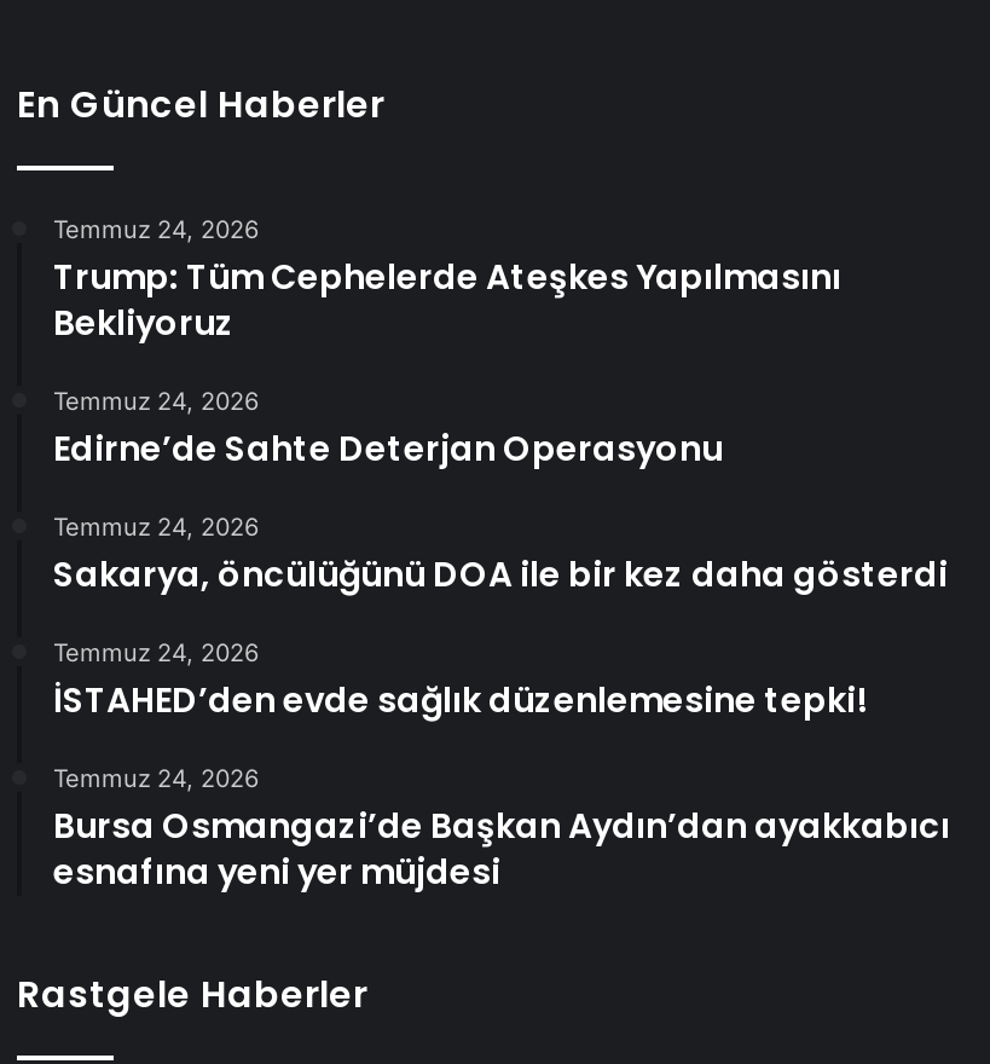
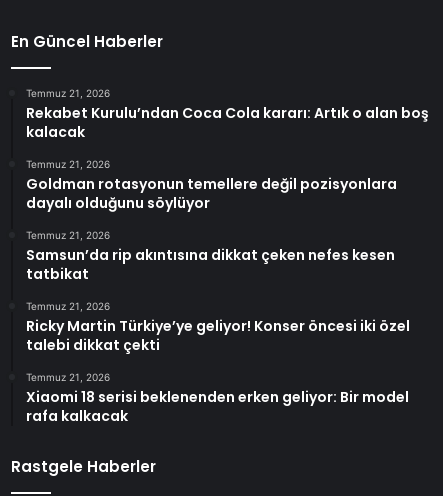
[53,214,841,347] Temmuz 24, 2026 | Trump: Tüm Cephelerde Ateşkes Yapılmasını | Bekliyoruz -> [26,87,429,142] Temmuz 21, 2026 | Rekabet Kurulu’ndan Coca Cola kararı: Artık o alan boş | kalacak
[53,386,723,473] Temmuz 24, 2026 | Edirne’de Sahte Deterjan Operasyonu -> [26,158,397,213] Temmuz 21, 2026 | Goldman rotasyonun temellere değil pozisyonlara | dayalı olduğunu söylüyor
[53,512,948,599] Temmuz 24, 2026 | Sakarya, öncülüğünü DOA ile bir kez daha gösterdi -> [26,229,395,284] Temmuz 21, 2026 | Samsun’da rip akıntısına dikkat çeken nefes kesen | tatbikat
[53,637,865,724] Temmuz 24, 2026 | İSTAHED’den evde sağlık düzenlemesine tepki! -> [26,300,410,355] Temmuz 21, 2026 | Ricky Martin Türkiye’ye geliyor! Konser öncesi iki özel | talebi dikkat çekti
[53,763,950,896] Temmuz 24, 2026 | Bursa Osmangazi’de Başkan Aydın’dan ayakkabıcı | esnafına yeni yer müjdesi -> [26,371,409,426] Temmuz 21, 2026 | Xiaomi 18 serisi beklenenden erken geliyor: Bir model | rafa kalkacak

